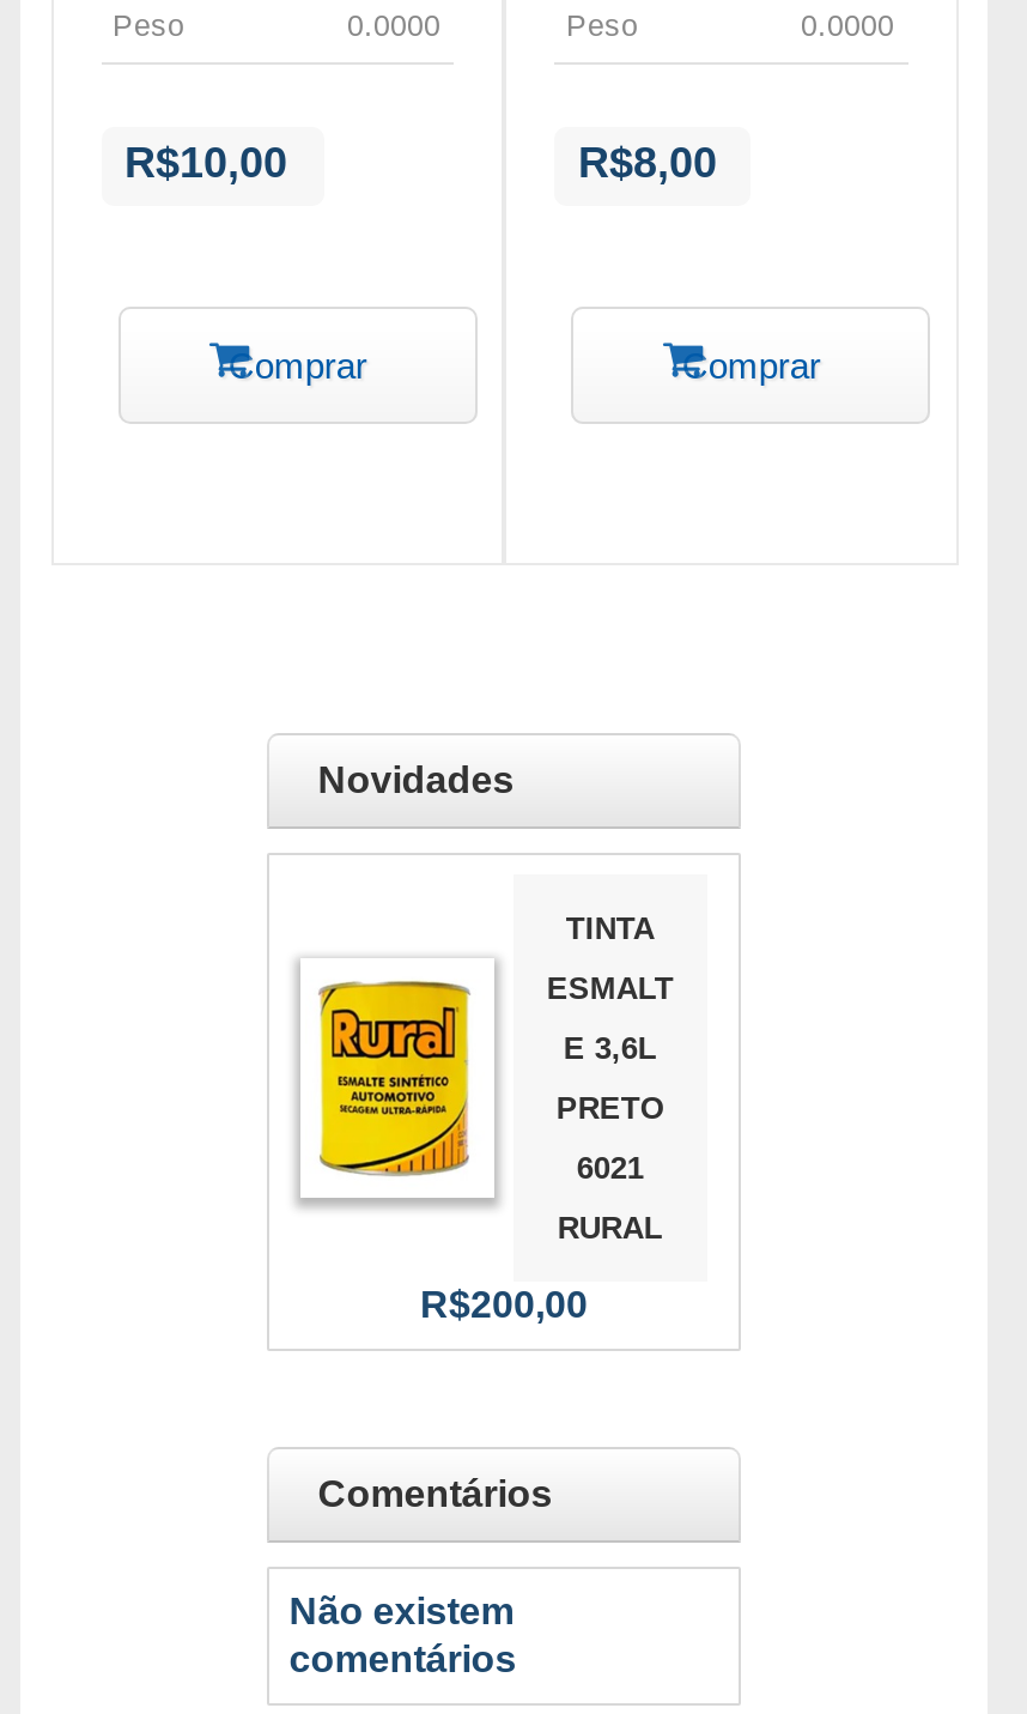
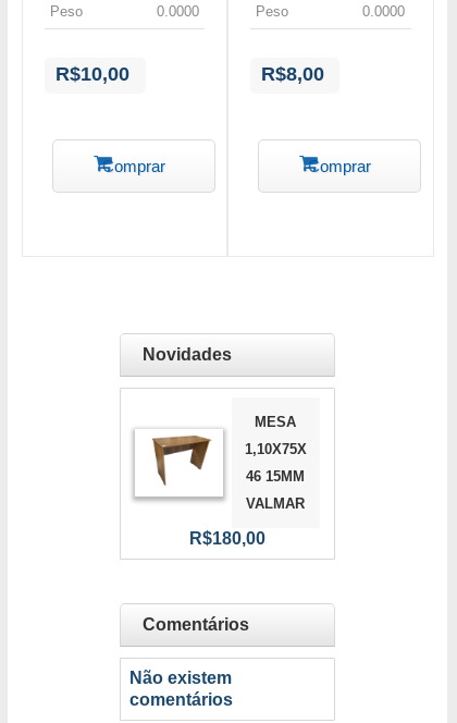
[317,910,673,1325] [image] | TINTA | ESMALT | E 3,6L | PRETO | 6021 | RURAL | R$200,00 -> [135,414,307,548] [image] | MESA | 1,10X75X | 46 15MM | VALMAR | R$180,00

